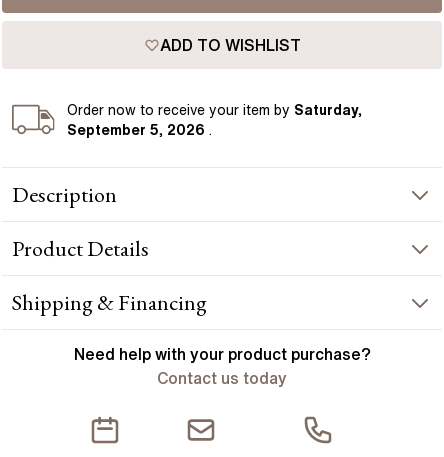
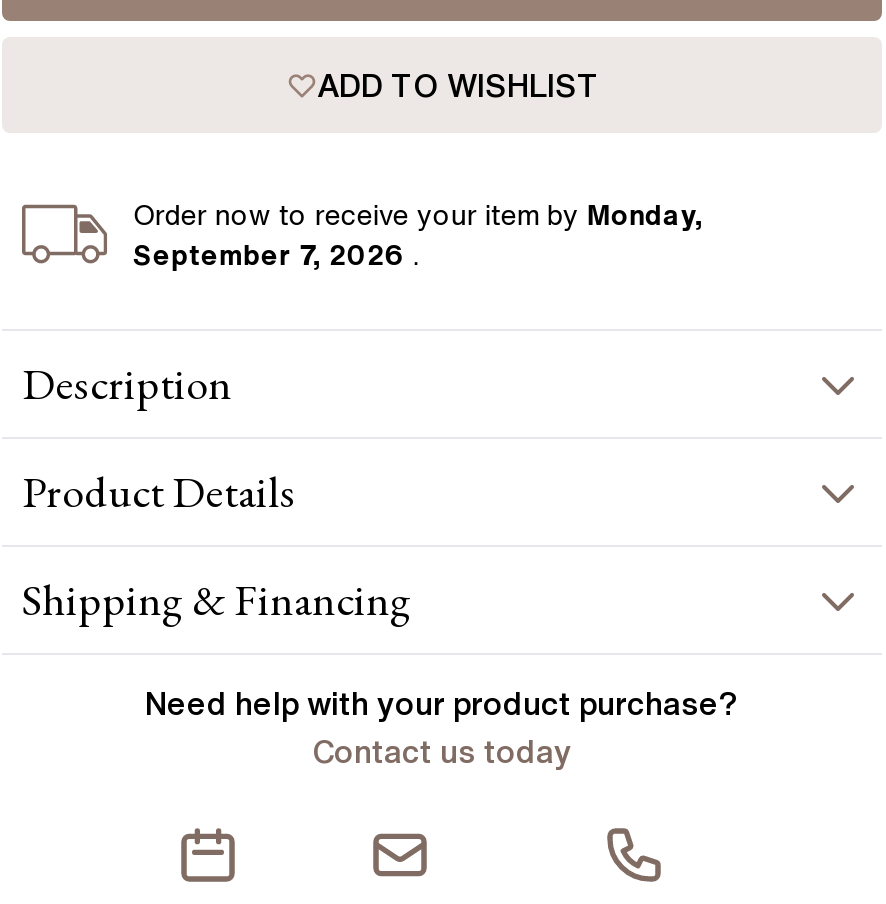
[67,103,362,117] Order now to receive your item by Saturday, -> [133,201,703,229] Order now to receive your item by Monday,
[67,123,212,137] September 5, 2026 . -> [133,241,419,269] September 7, 2026 .

